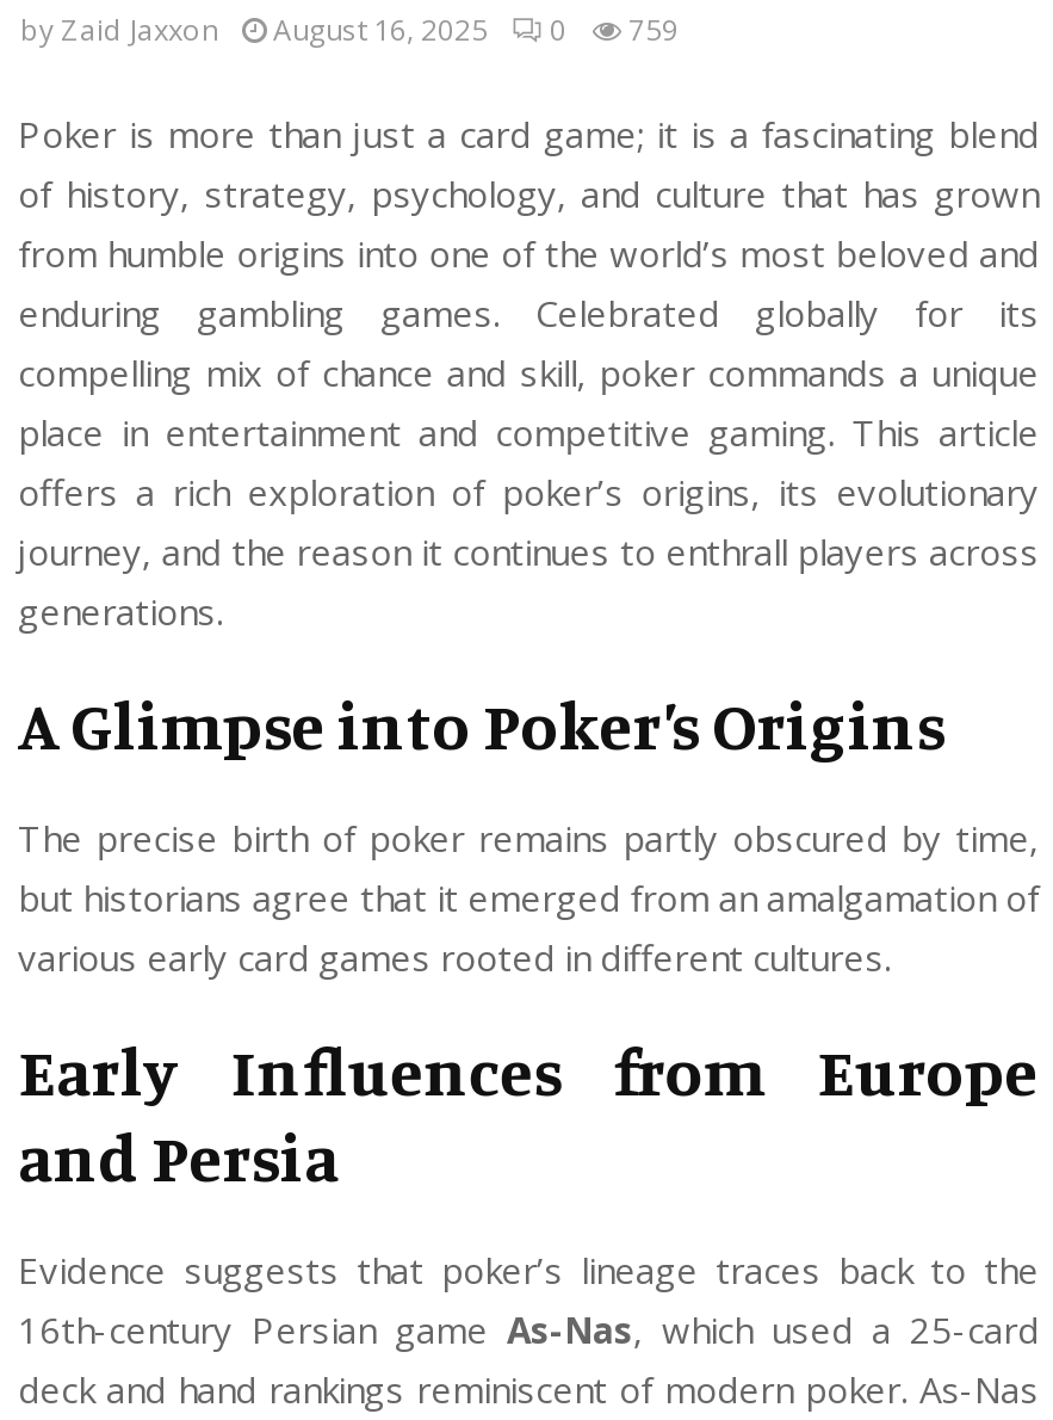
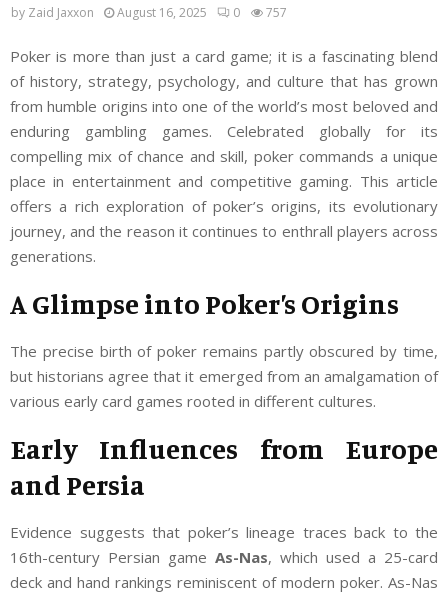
[20,9,679,49] by Zaid Jaxxon August 16, 2025 0 759 -> [11,4,287,21] by Zaid Jaxxon August 16, 2025 0 757

